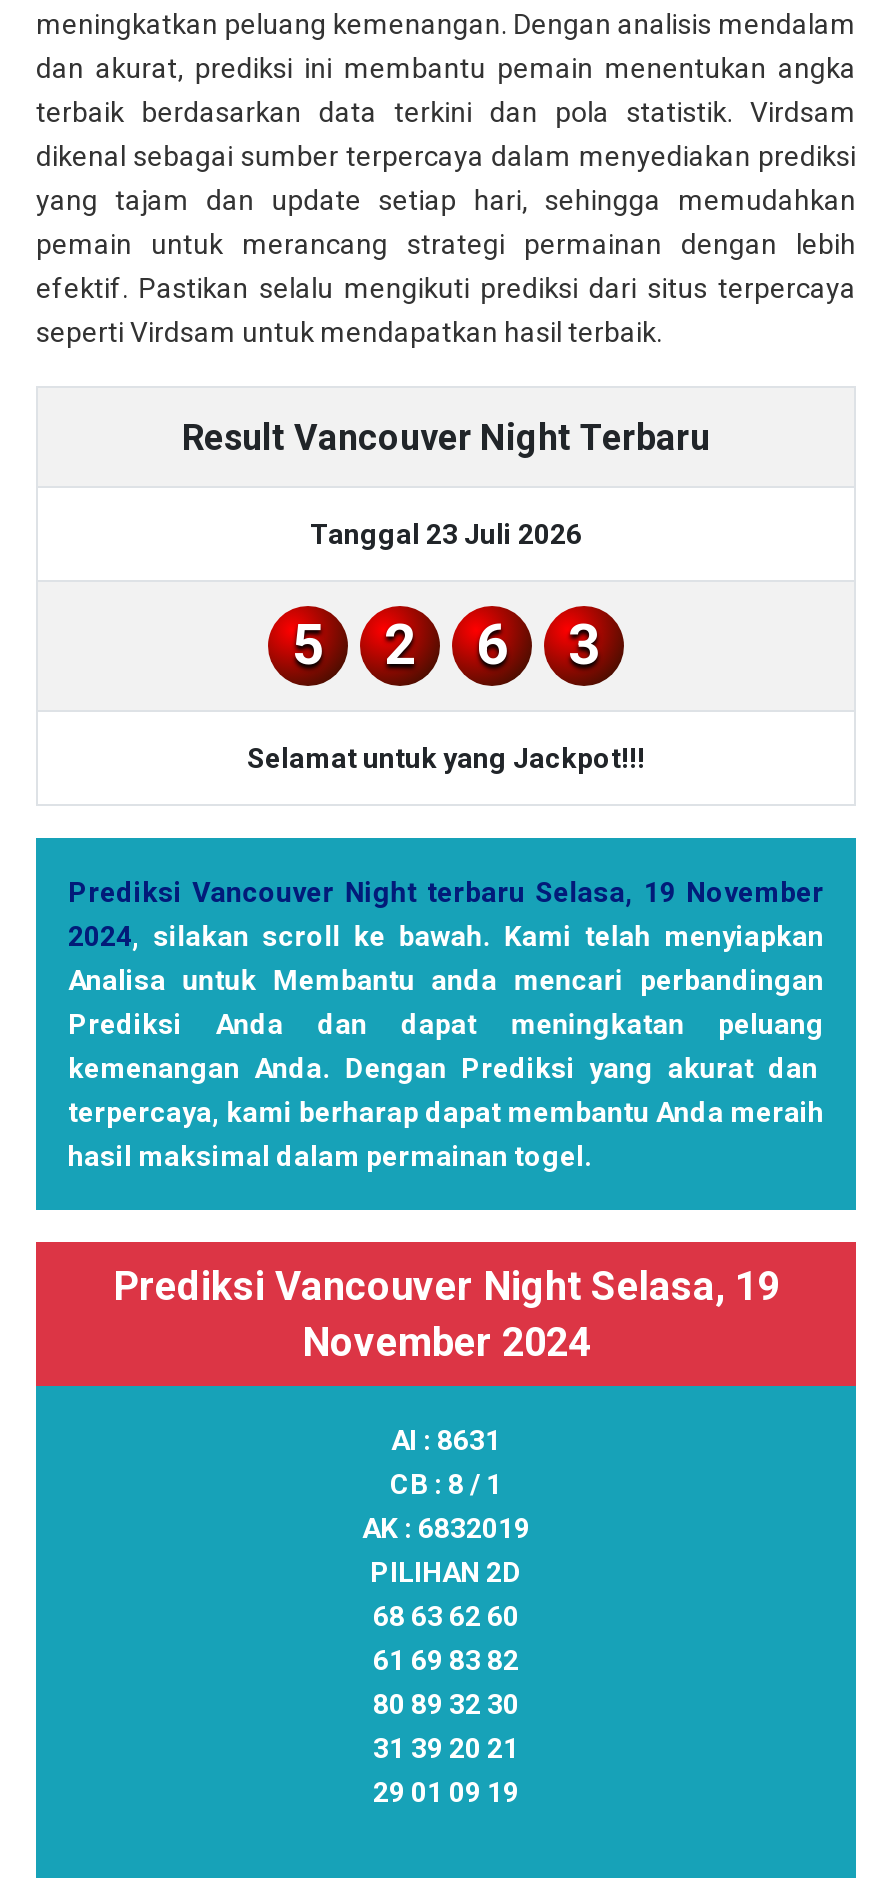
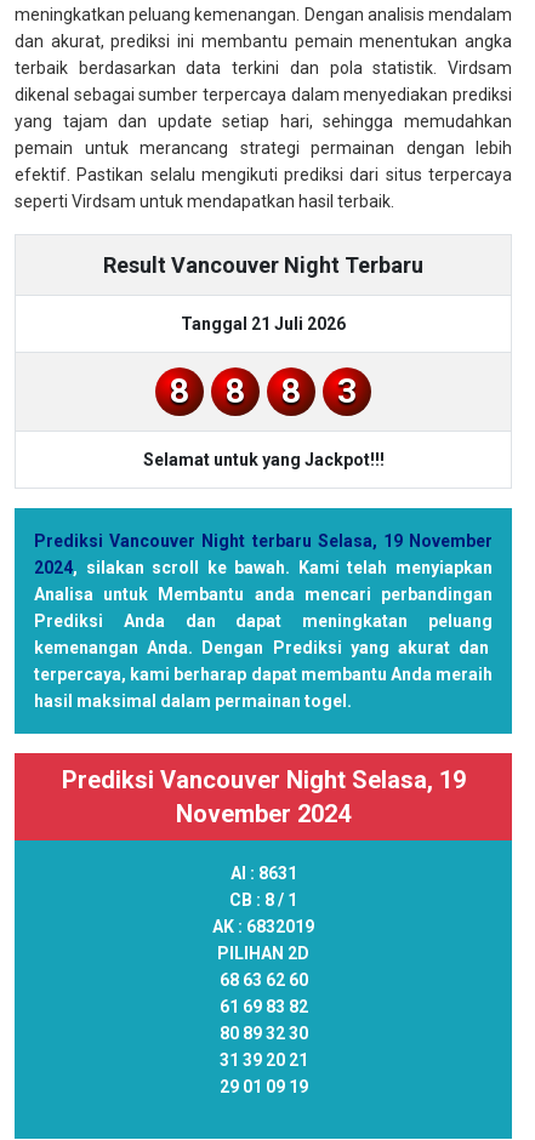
[310,518,582,550] Tanggal 23 Juli 2026 -> [181,314,346,334] Tanggal 21 Juli 2026
[292,612,324,678] 5 -> [170,371,189,411] 8
[384,612,416,678] 2 -> [226,371,245,411] 8
[476,612,508,678] 6 -> [281,371,301,411] 8

